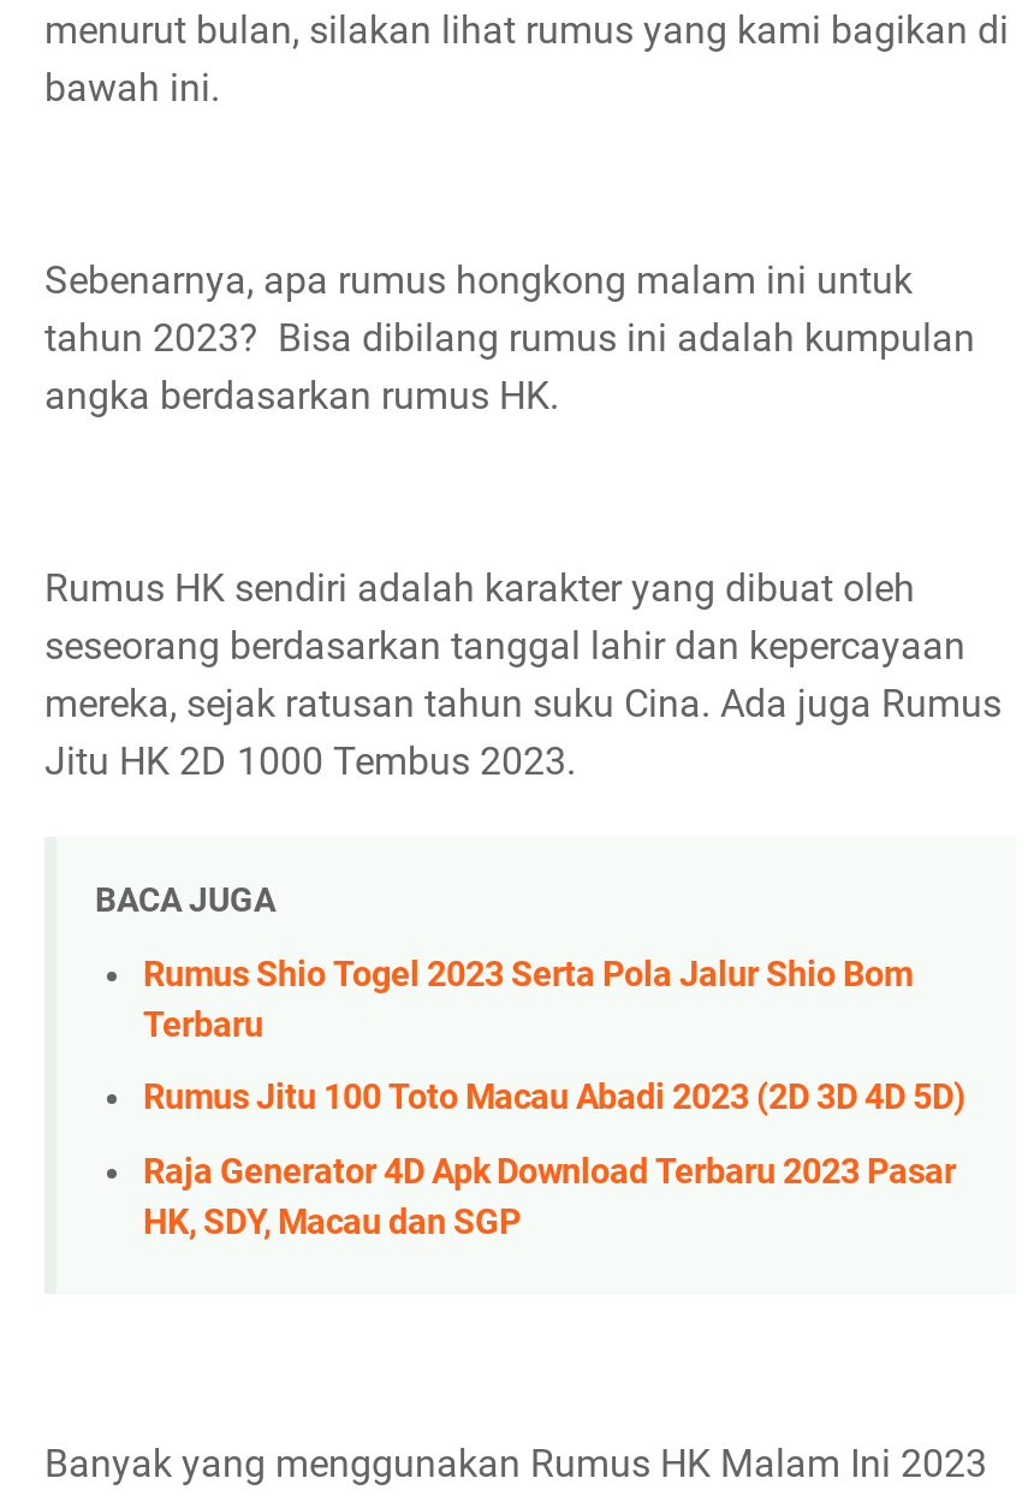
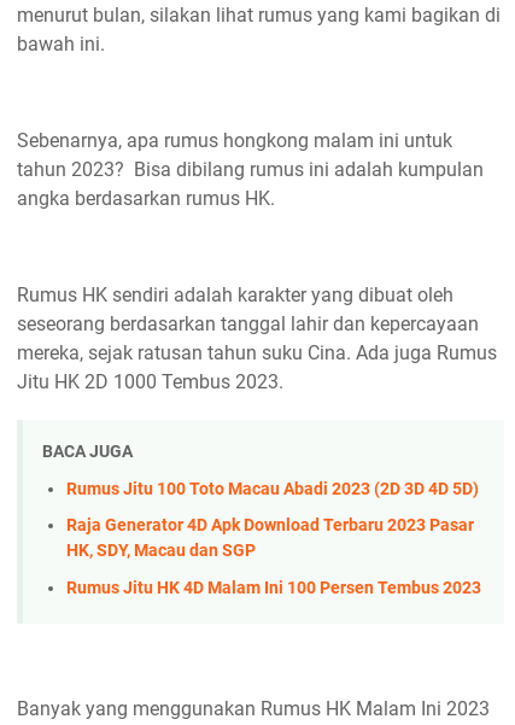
[143,954,913,1045] Rumus Shio Togel 2023 Serta Pola Jalur Shio Bom | Terbaru -> none
moved [143,1078,965,1243] -> [66,478,479,561]: Rumus Jitu 100 Toto Macau Abadi 2023 (2D 3D 4D 5D) | Raja Generator 4D Apk Download Terbaru 2023 Pasar | HK, SDY, Macau dan SGP
none -> [66,578,481,598] Rumus Jitu HK 4D Malam Ini 100 Persen Tembus 2023

